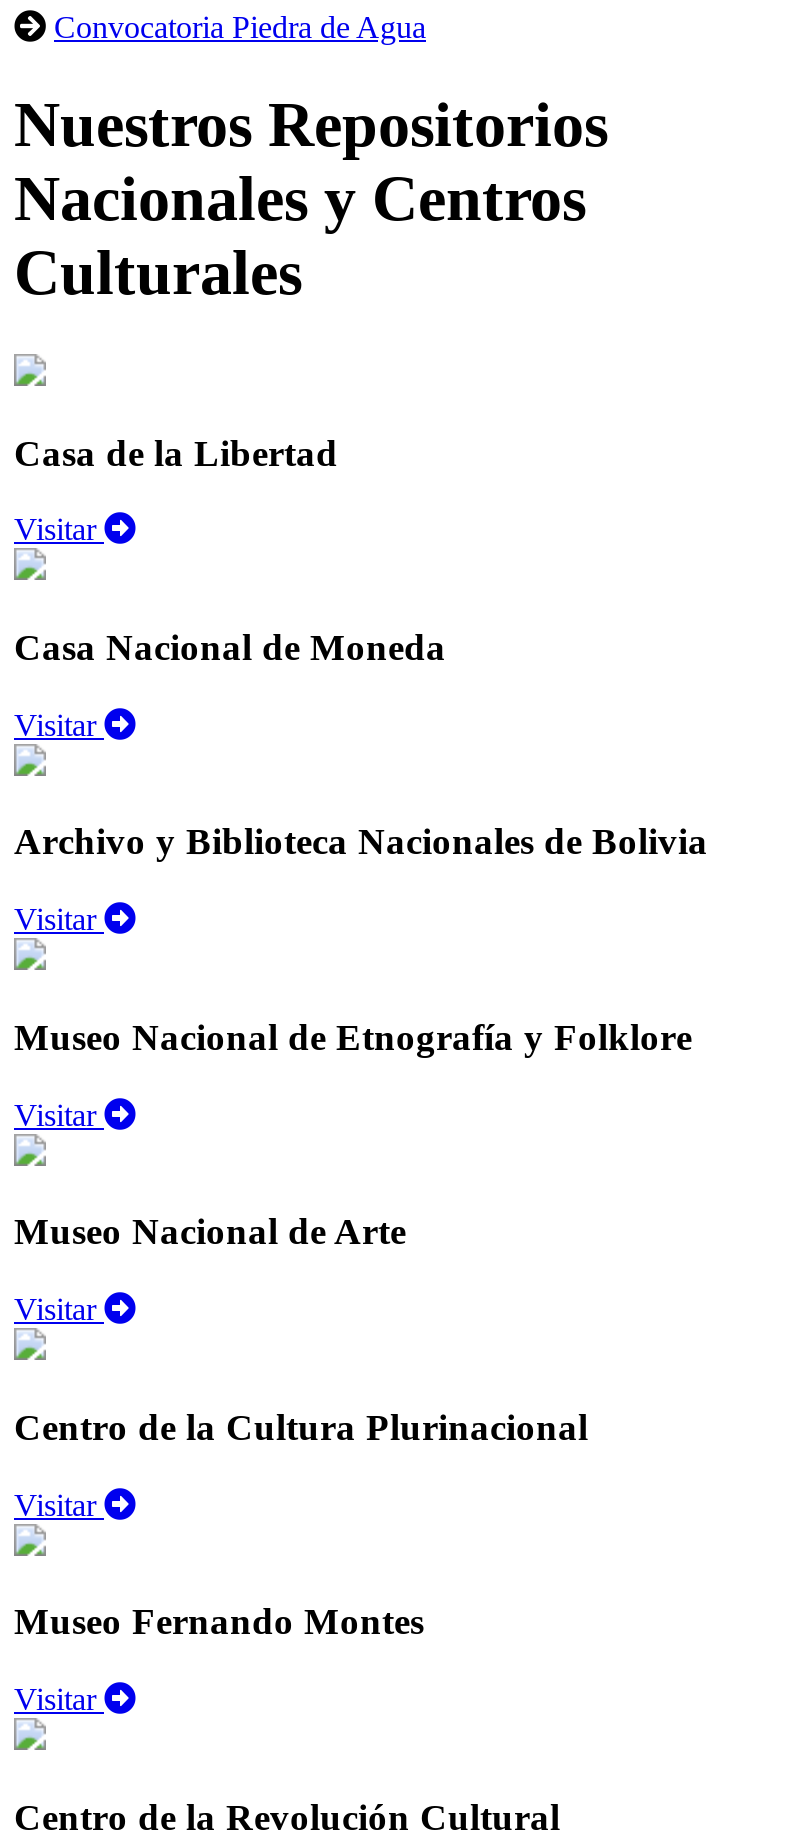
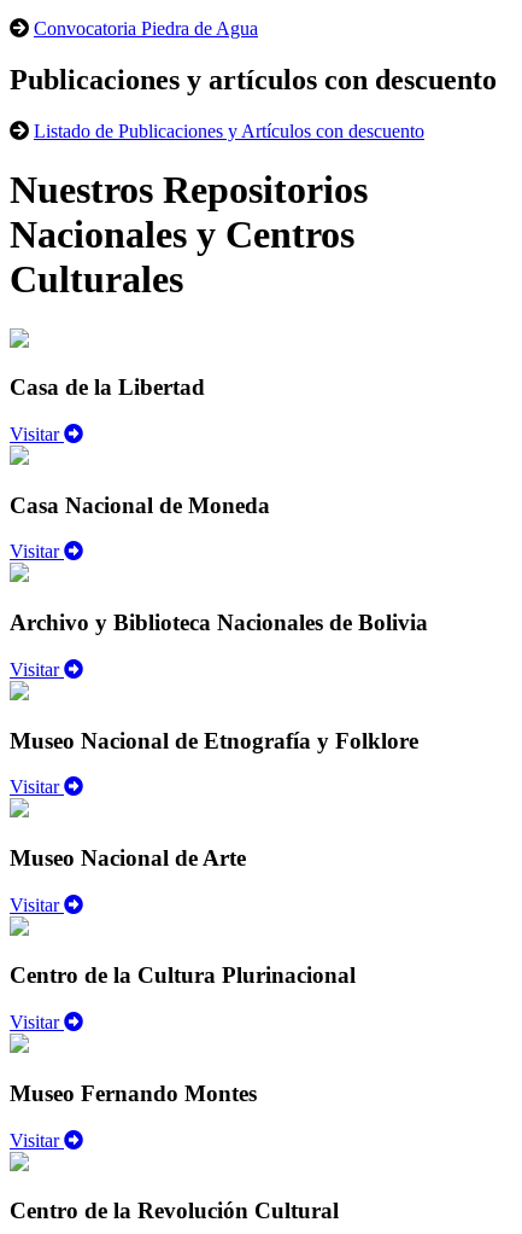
none -> [10,64,497,141] Publicaciones y artículos con descuento | Listado de Publicaciones y Artículos con descuento

